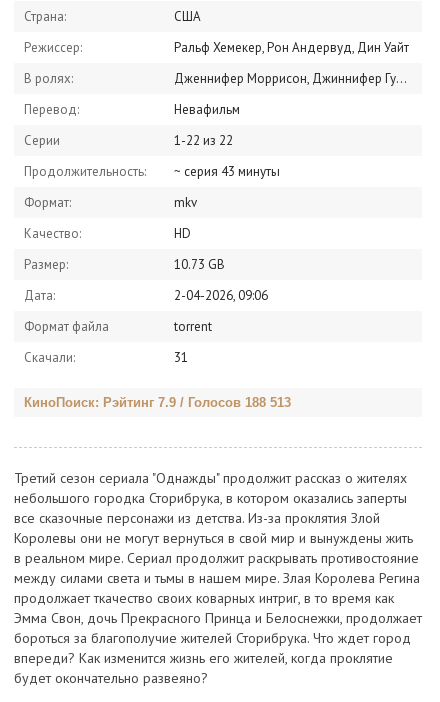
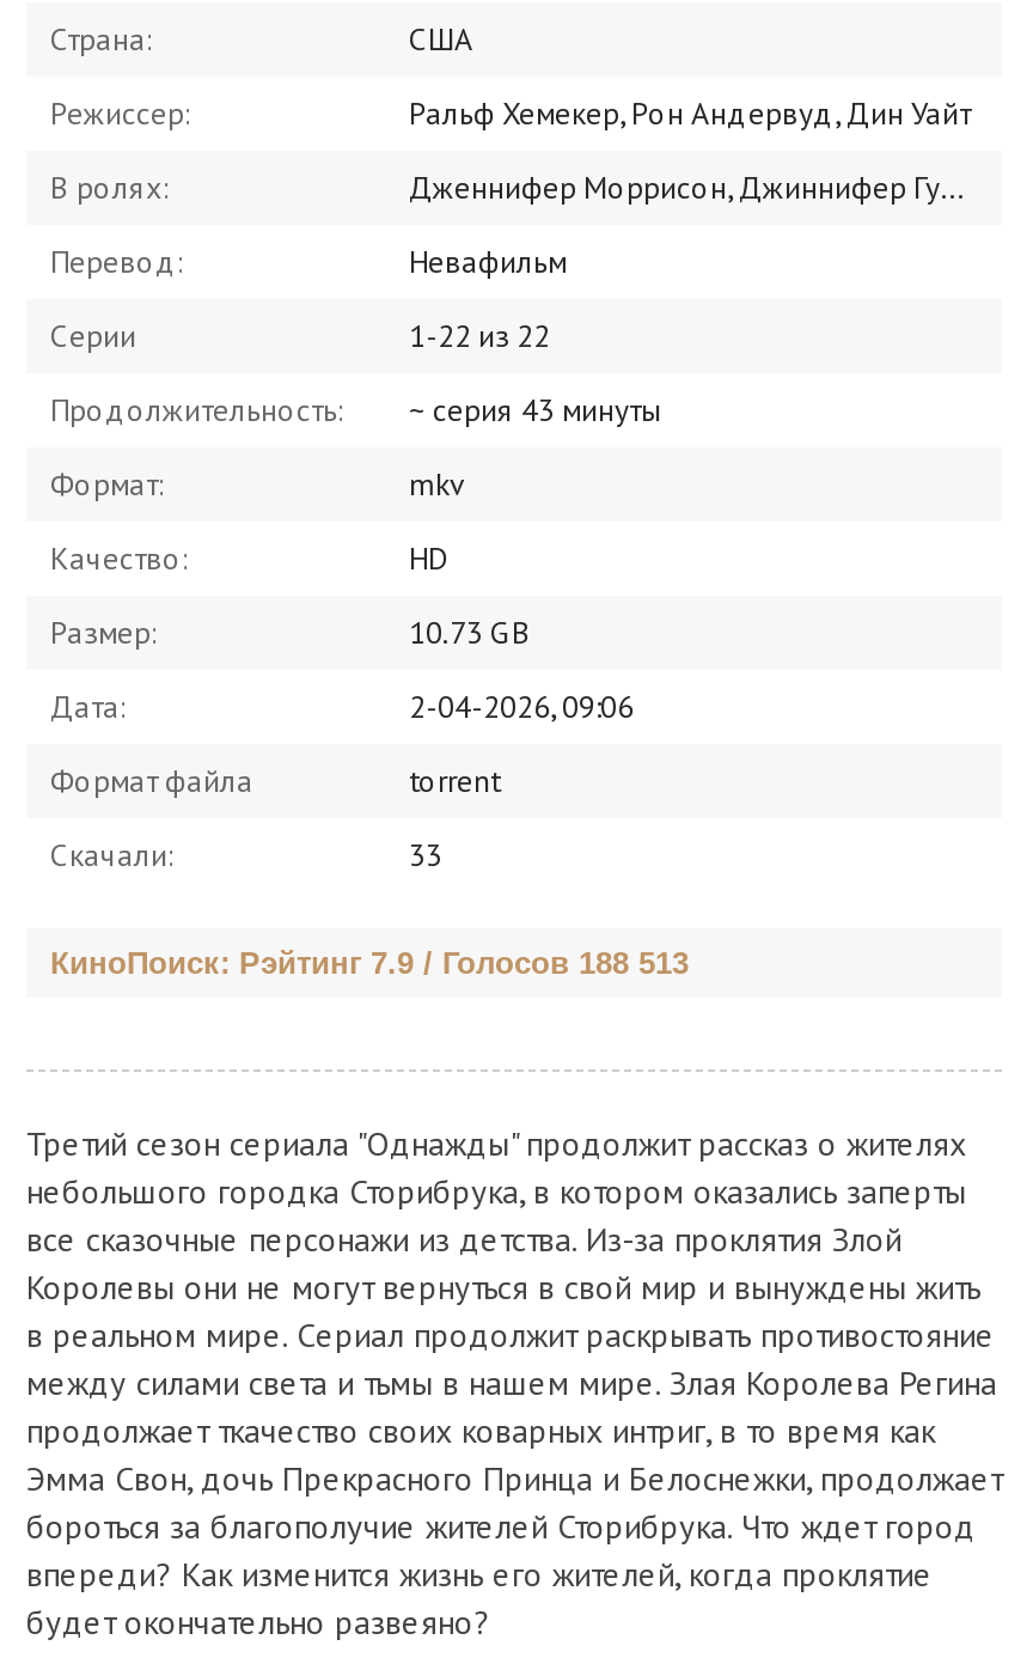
[174,349,188,366] 31 -> [409,836,442,876] 33

